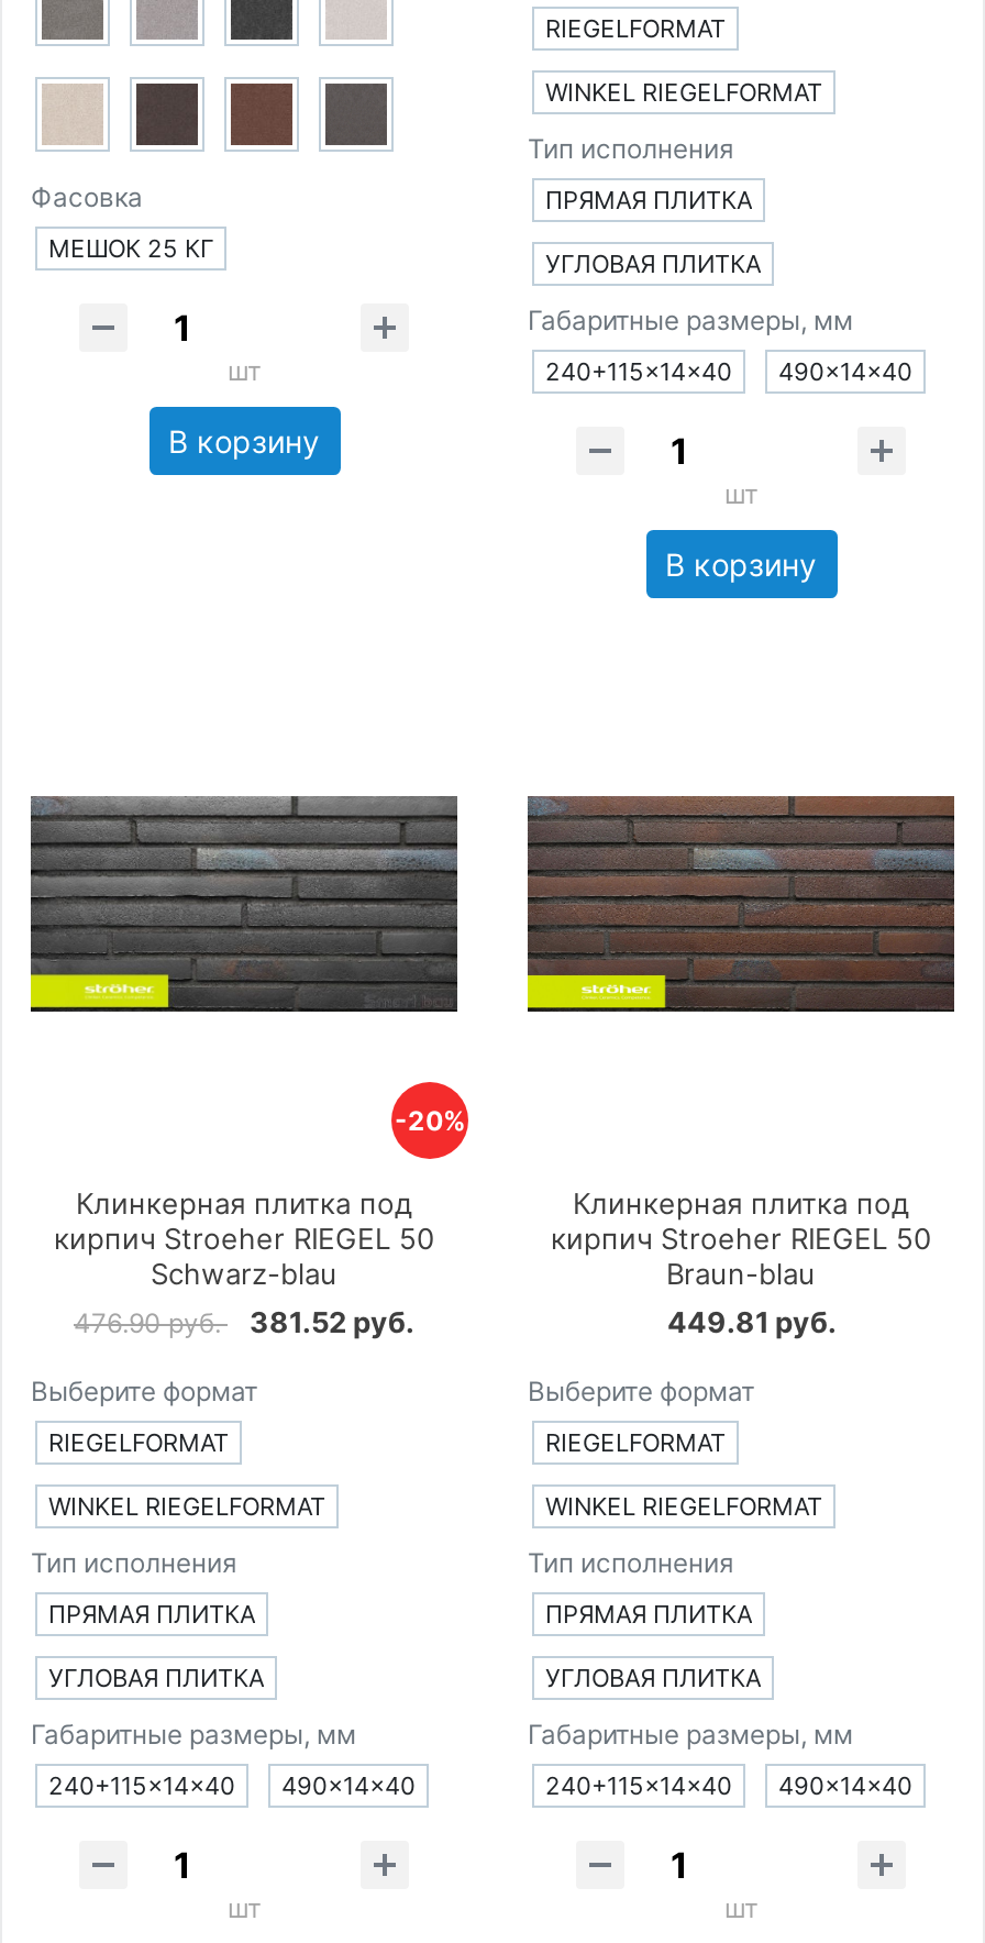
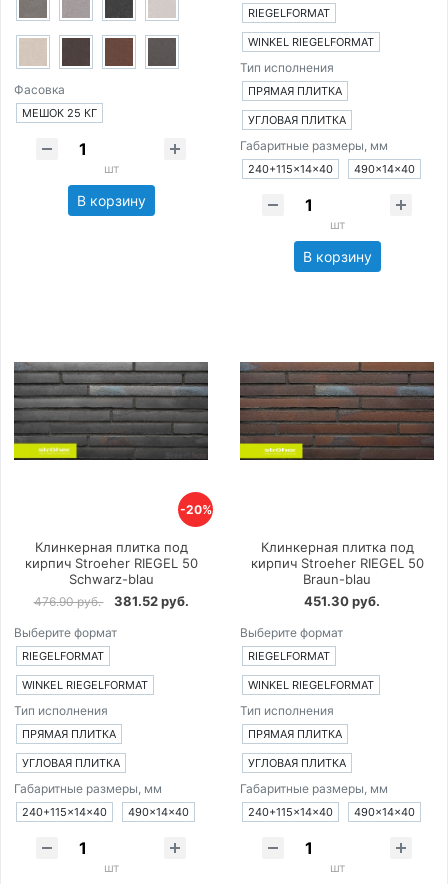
[667,1305,837,1340] 449.81 руб. -> [304,593,380,609] 451.30 руб.

